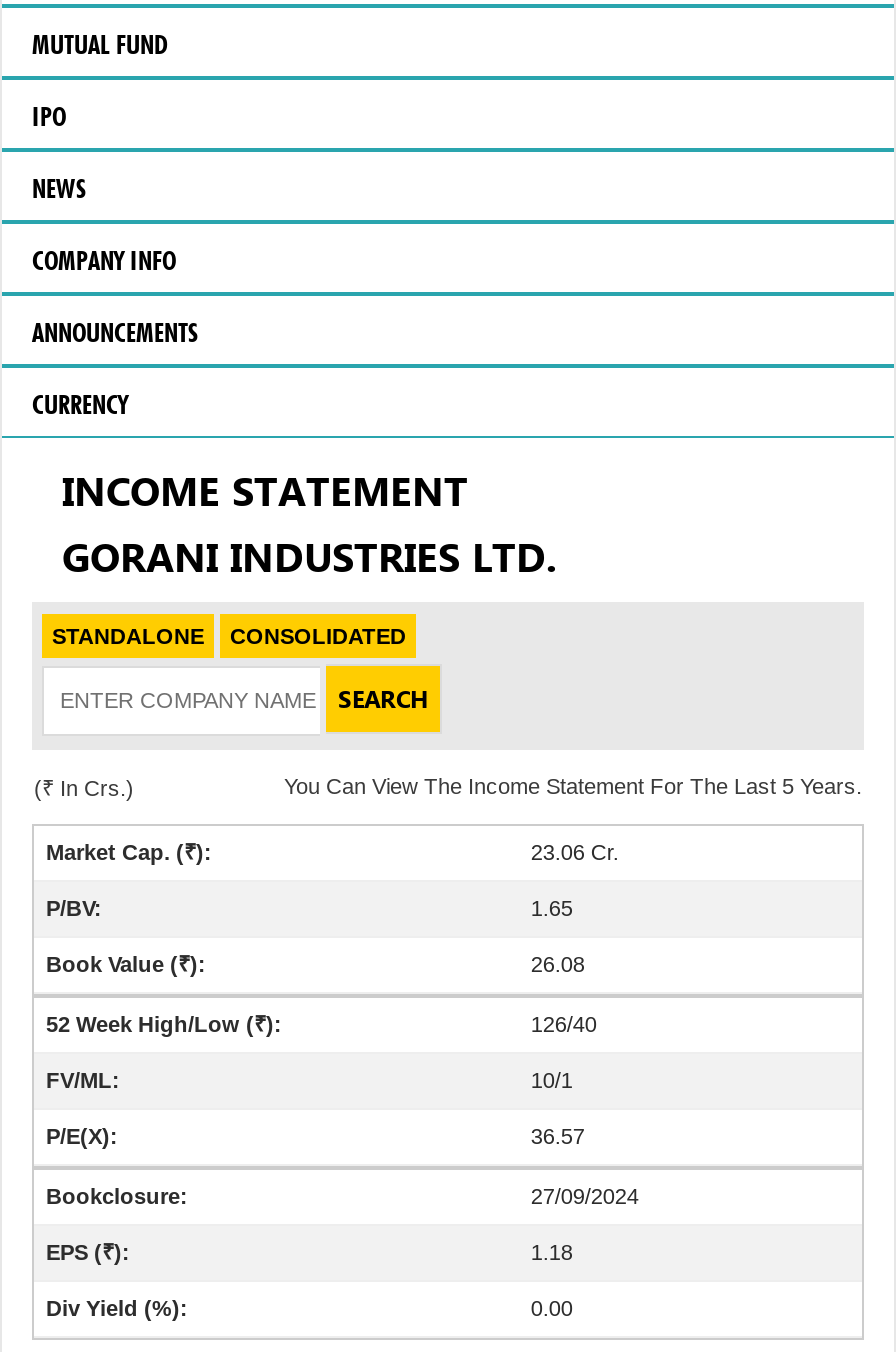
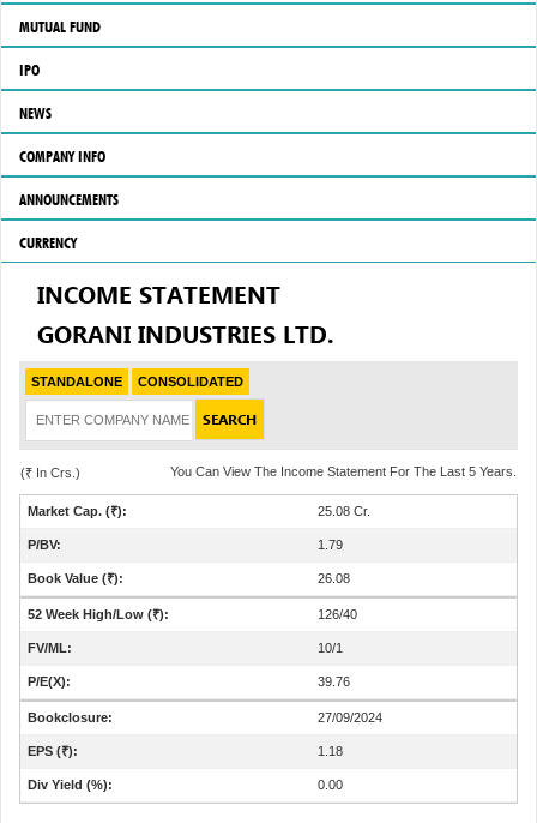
[531,840,619,864] 23.06 Cr. -> [318,504,371,518] 25.08 Cr.
[531,896,573,920] 1.65 -> [318,537,343,552] 1.79
[531,1124,585,1148] 36.57 -> [318,674,350,689] 39.76

